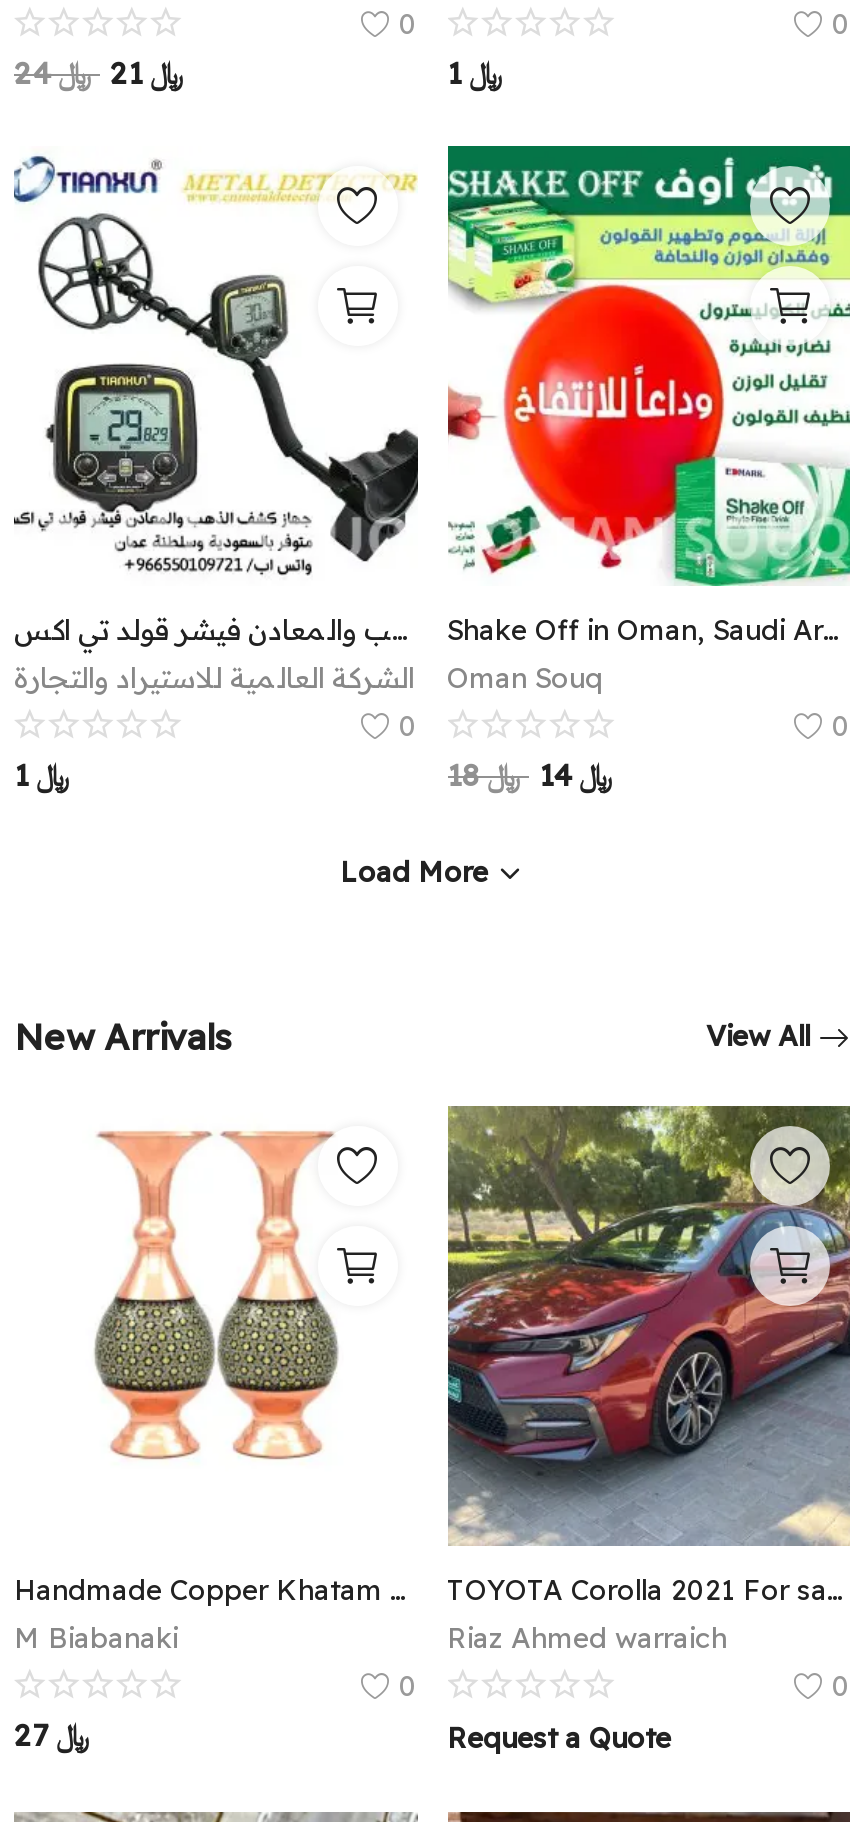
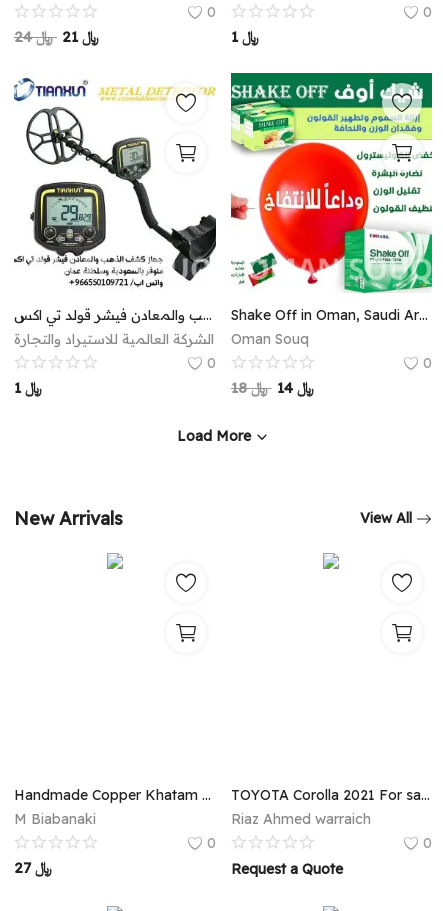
[92,1108,340,1462] [image] -> none
[446,1104,852,1548] [image] -> none

